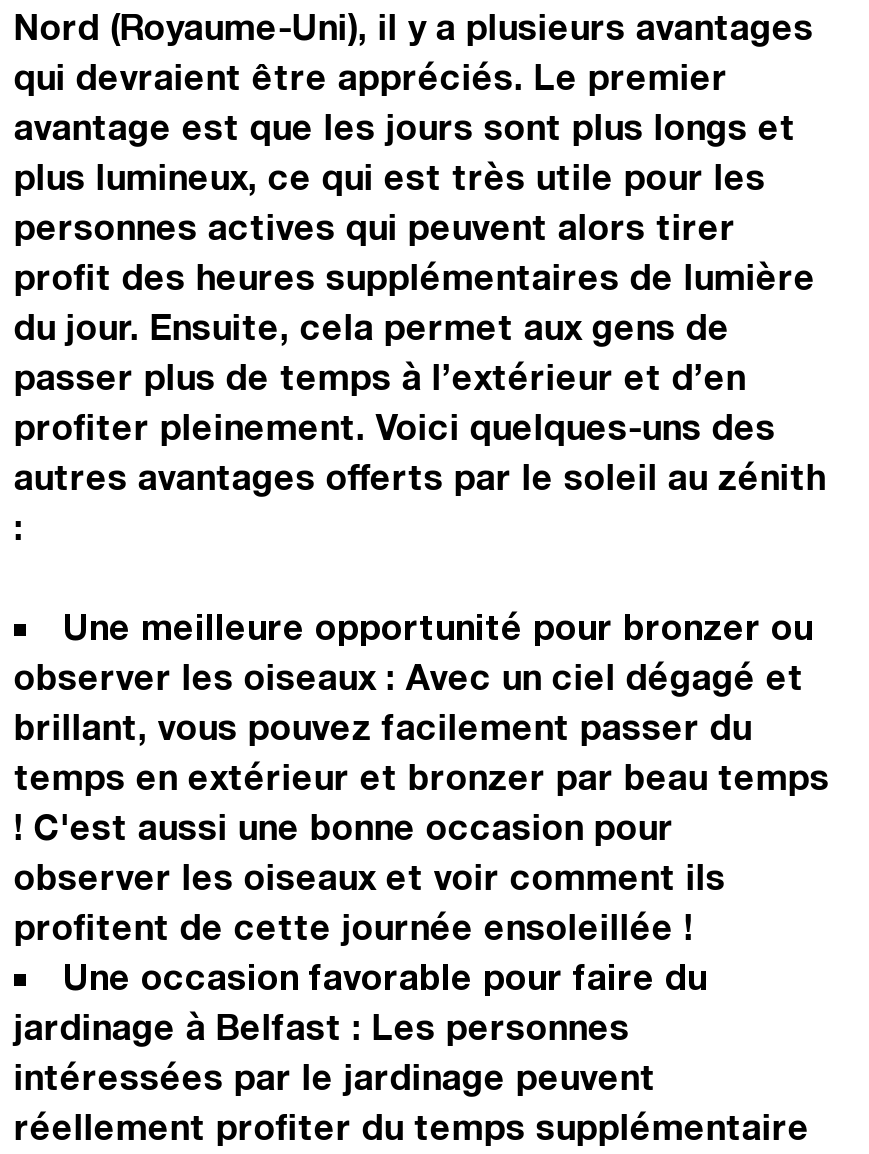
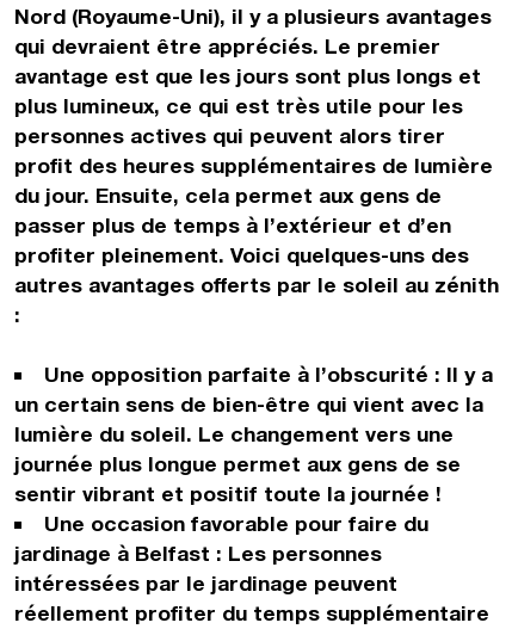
[14,606,830,948] Une meilleure opportunité pour bronzer ou | observer les oiseaux : Avec un ciel dégagé et | brillant, vous pouvez facilement passer du | temps en extérieur et bronzer par beau temps | ! C'est aussi une bonne occasion pour | observer les oiseaux et voir comment ils | profitent de cette journée ensoleillée ! -> [14,362,492,506] Une opposition parfaite à l’obscurité : Il y a | un certain sens de bien-être qui vient avec la | lumière du soleil. Le changement vers une | journée plus longue permet aux gens de se | sentir vibrant et positif toute la journée !

